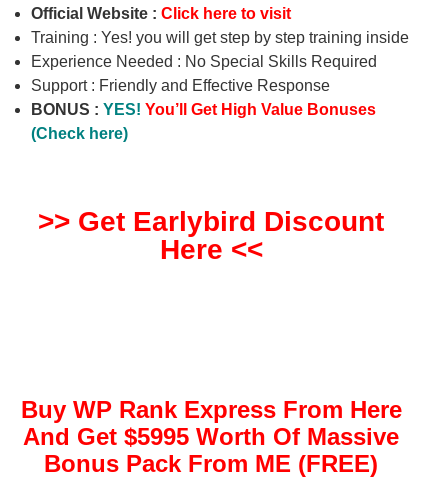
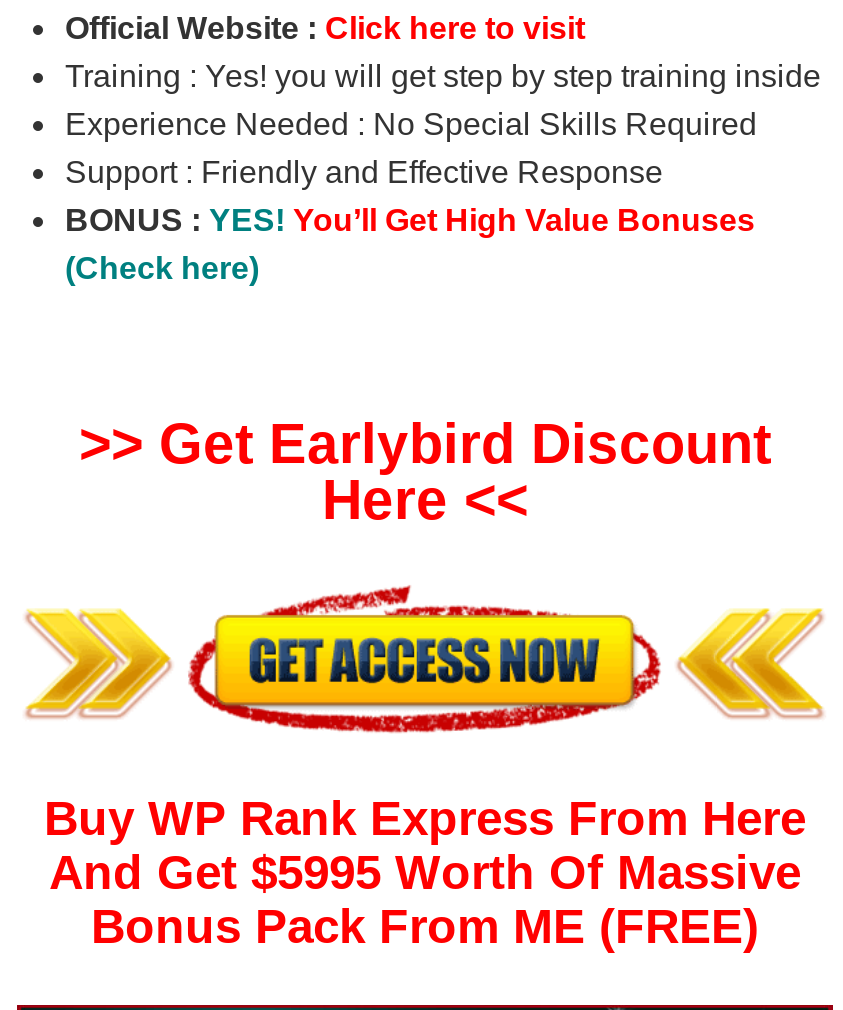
none -> [25,608,173,720] [image]
none -> [187,584,661,734] [image]
none -> [675,606,825,720] [image]

